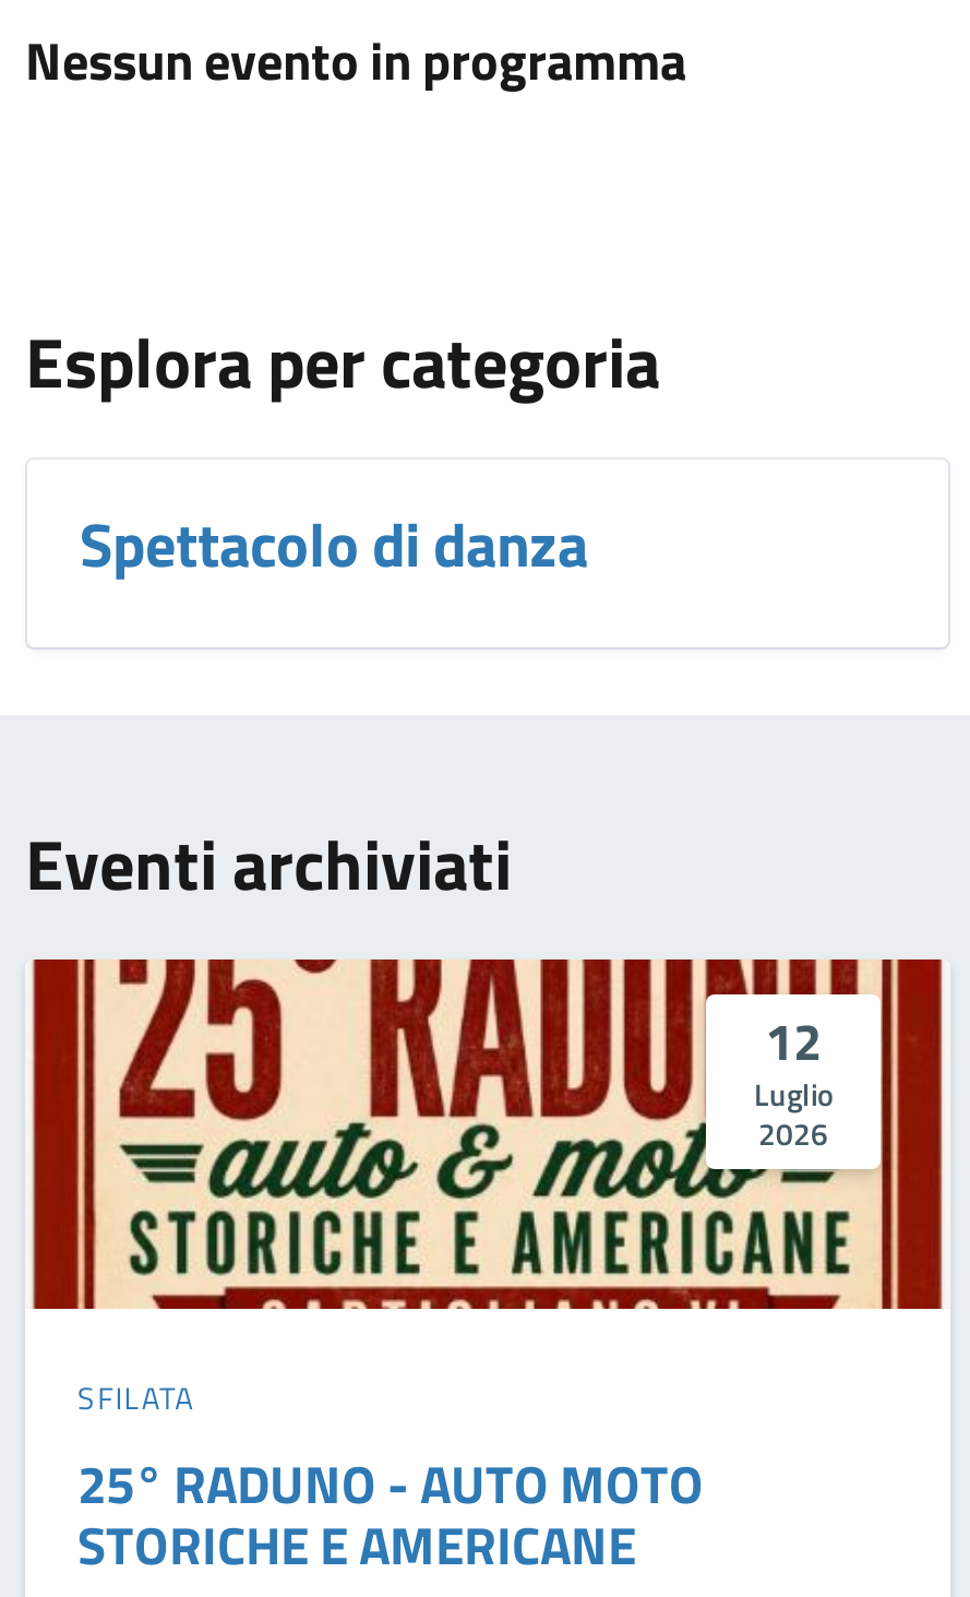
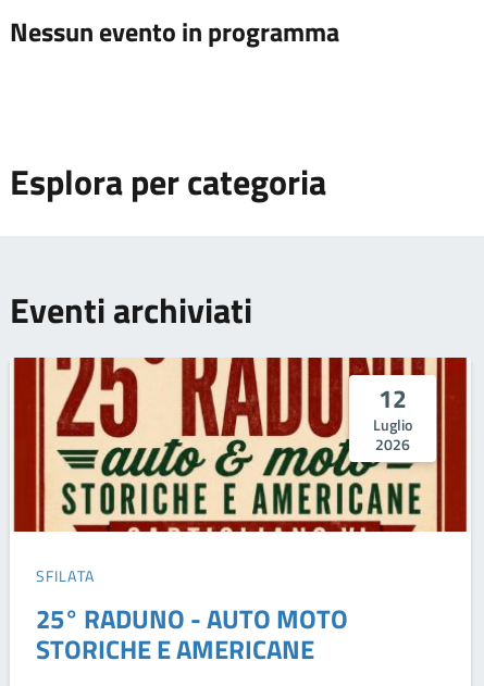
[80,497,588,591] Spettacolo di danza -> none

